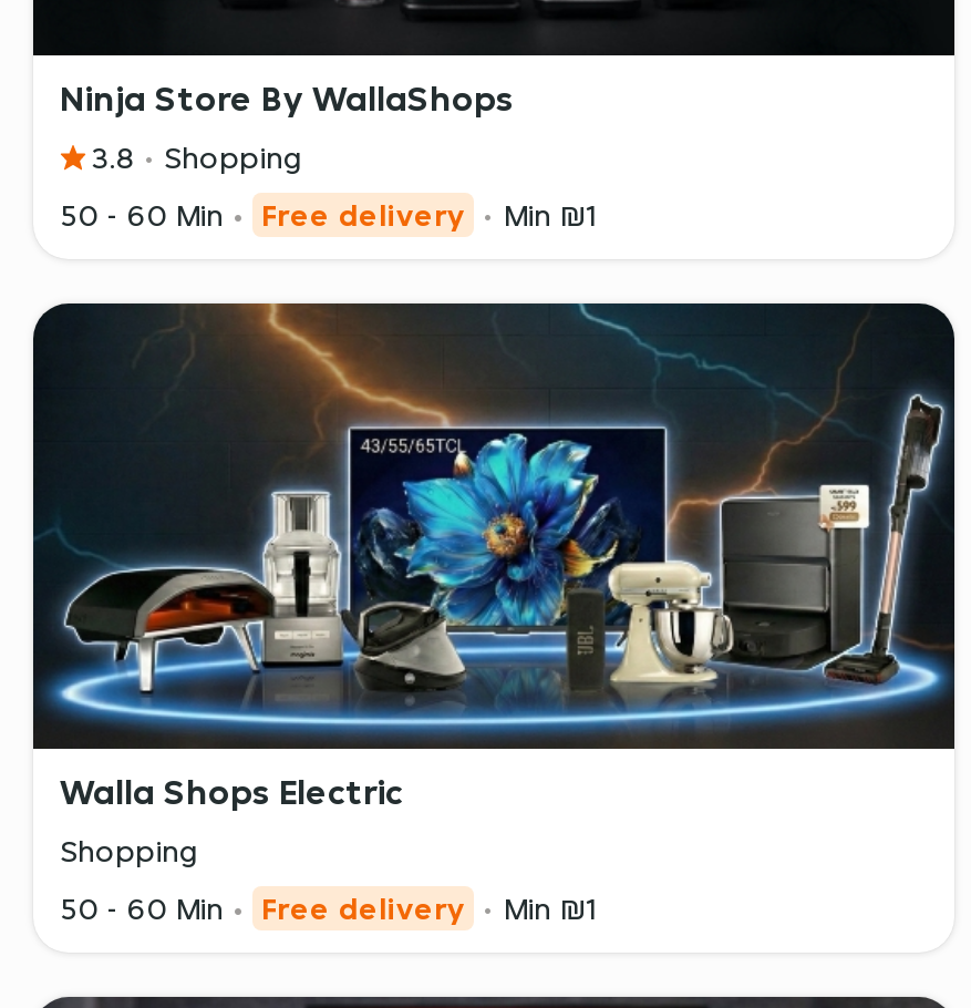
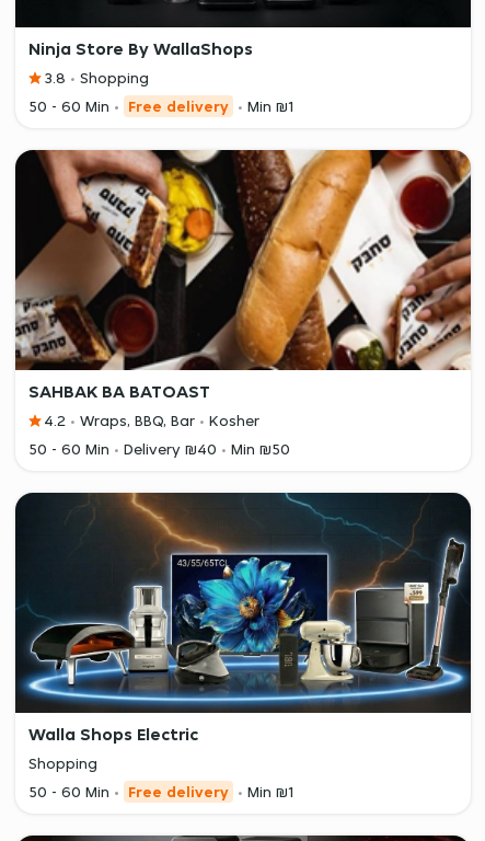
none -> [14,149,472,459] [image] | SAHBAK BA BATOAST | 4.2 | Wraps, BBQ, Bar | Kosher | 50 - 60 Min | Delivery ₪40 | Min ₪50

